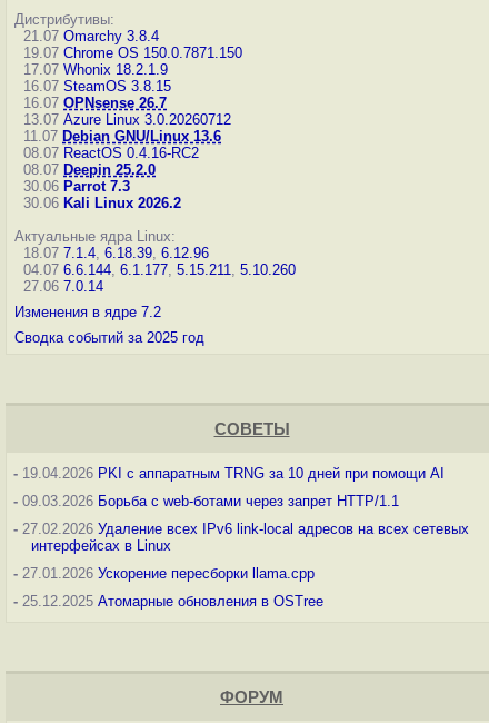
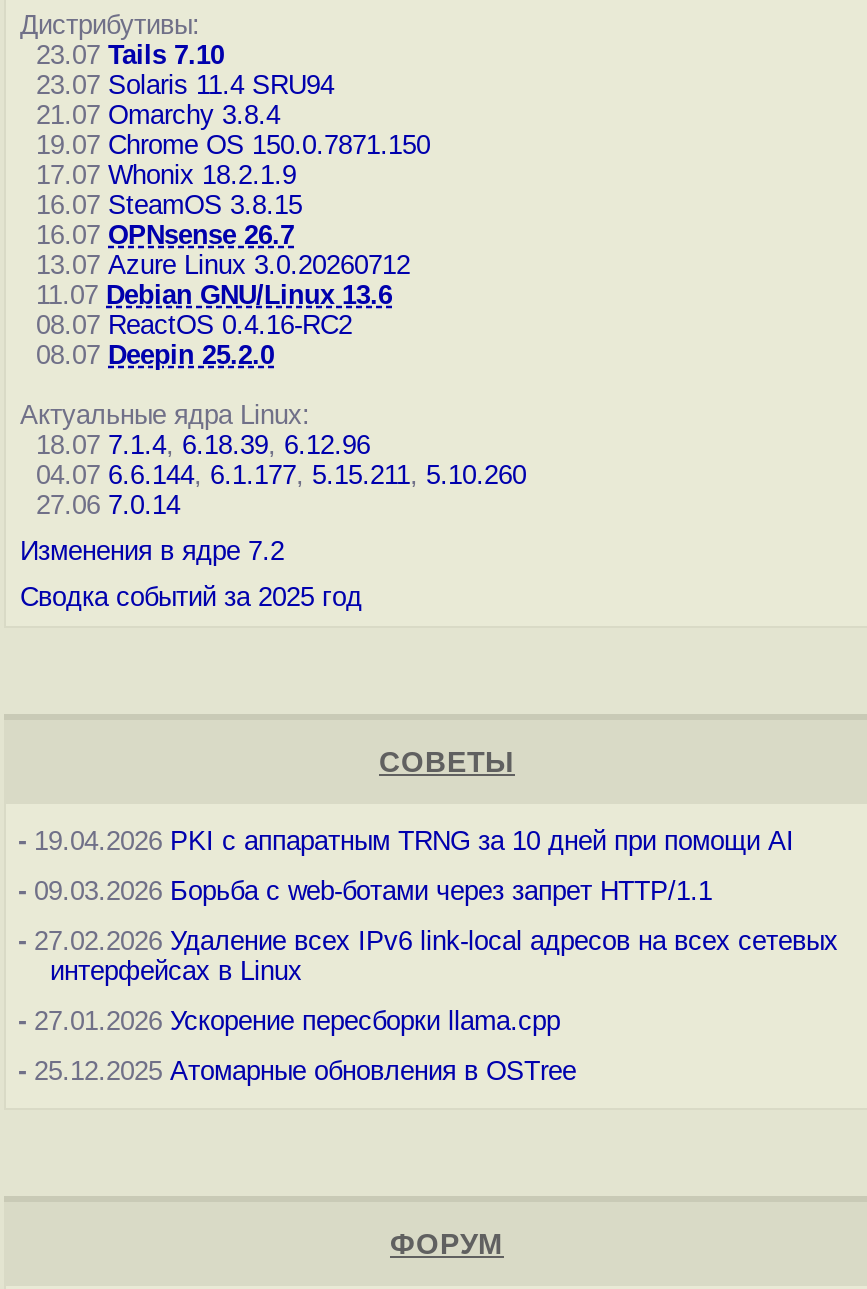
none -> [20,40,334,100] 23.07 Tails 7.10 | 23.07 Solaris 11.4 SRU94
moved [14,28,242,178] -> [20,100,430,370]: 21.07 Omarchy 3.8.4 | 19.07 Chrome OS 150.0.7871.150 | 17.07 Whonix 18.2.1.9 | ... | 08.07 ReactOS 0.4.16-RC2 | 08.07 Deepin 25.2.0
[14,178,181,211] 30.06 Parrot 7.3 | 30.06 Kali Linux 2026.2 -> none

